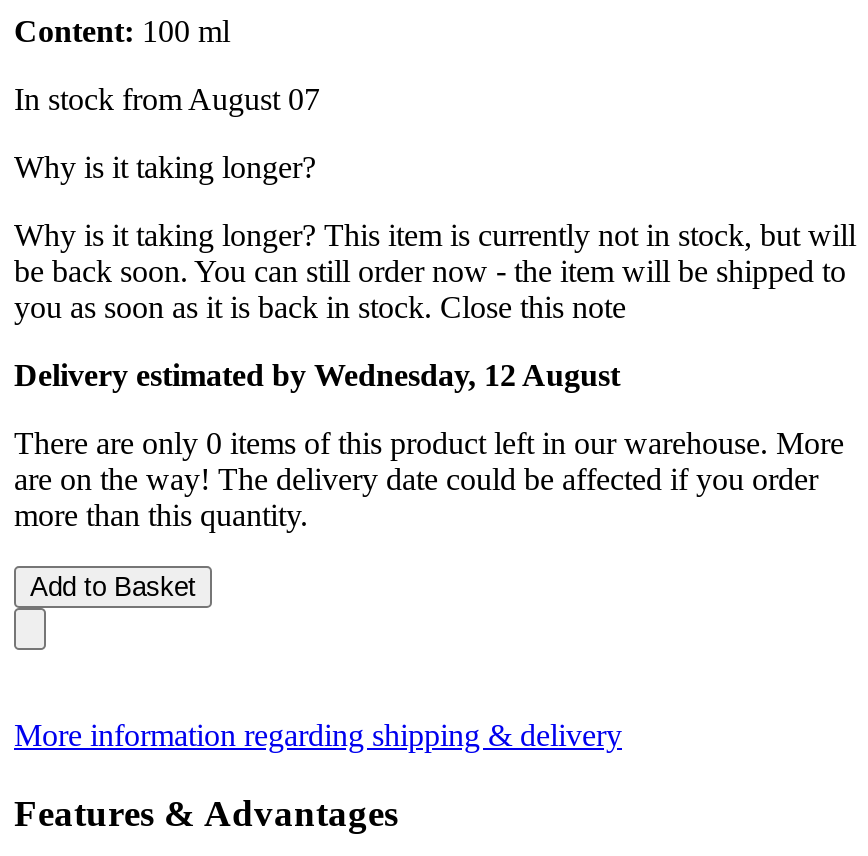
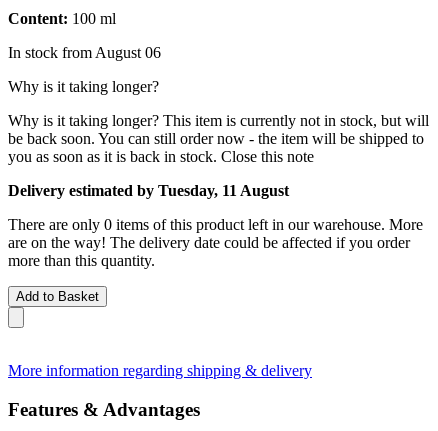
[14,82,320,116] In stock from August 07 -> [8,44,161,61] In stock from August 06
[14,358,620,392] Delivery estimated by Wednesday, 12 August -> [8,182,289,199] Delivery estimated by Tuesday, 11 August

